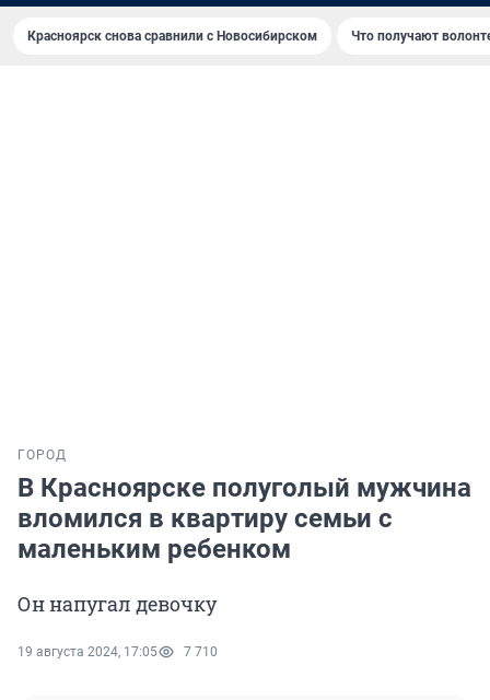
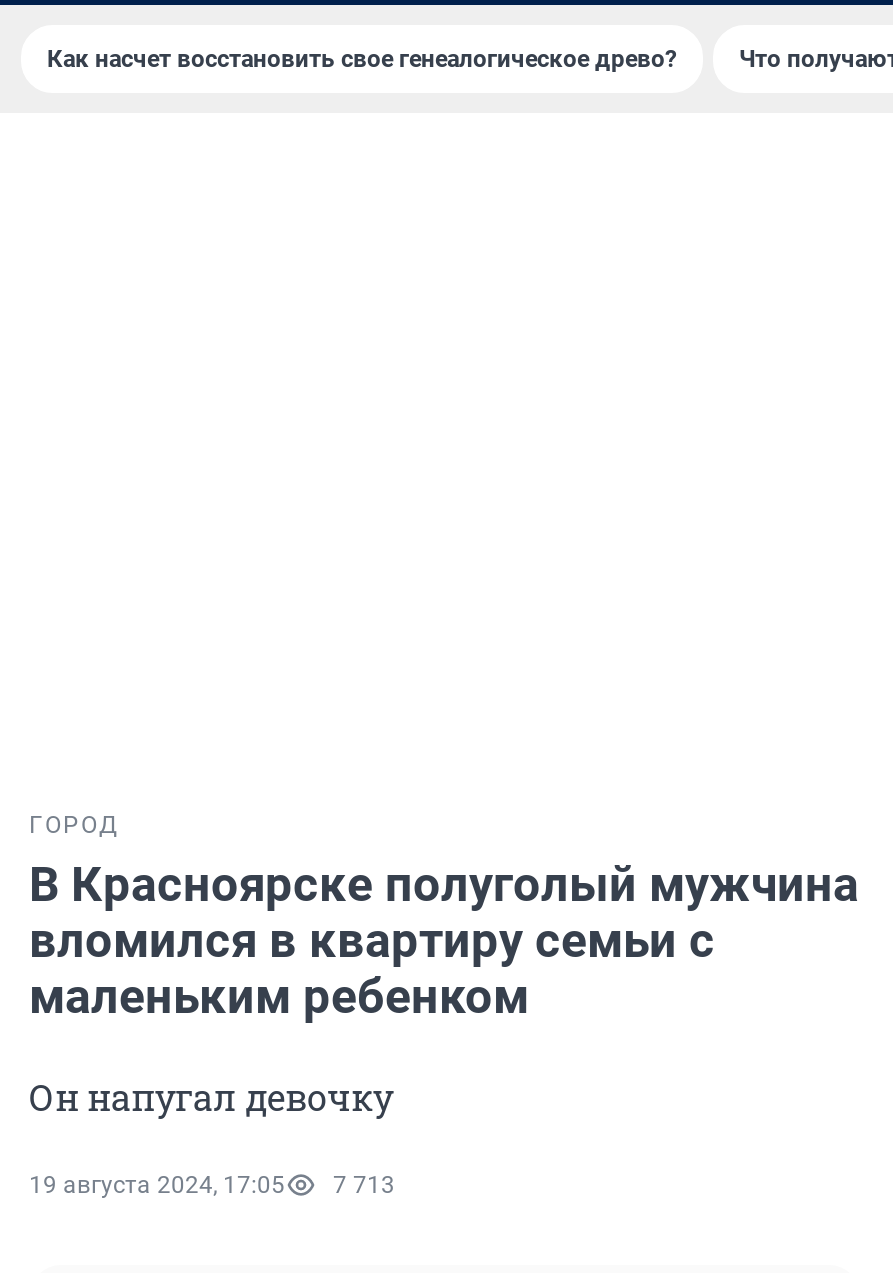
[27,28,317,44] Красноярск снова сравнили с Новосибирском -> [47,45,677,73] Как насчет восстановить свое генеалогическое древо?
[17,644,218,660] 19 августа 2024, 17:05 7 710 -> [29,1171,395,1199] 19 августа 2024, 17:05 7 713

